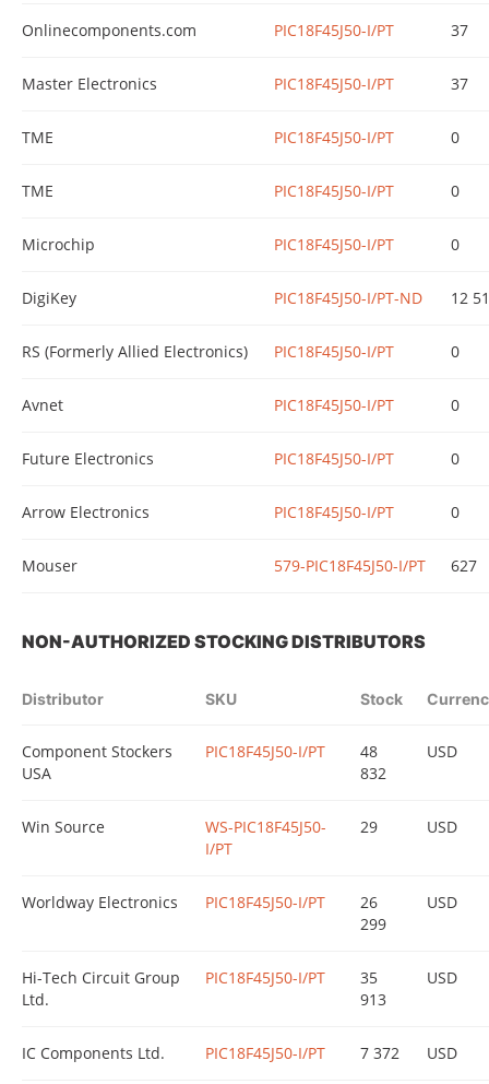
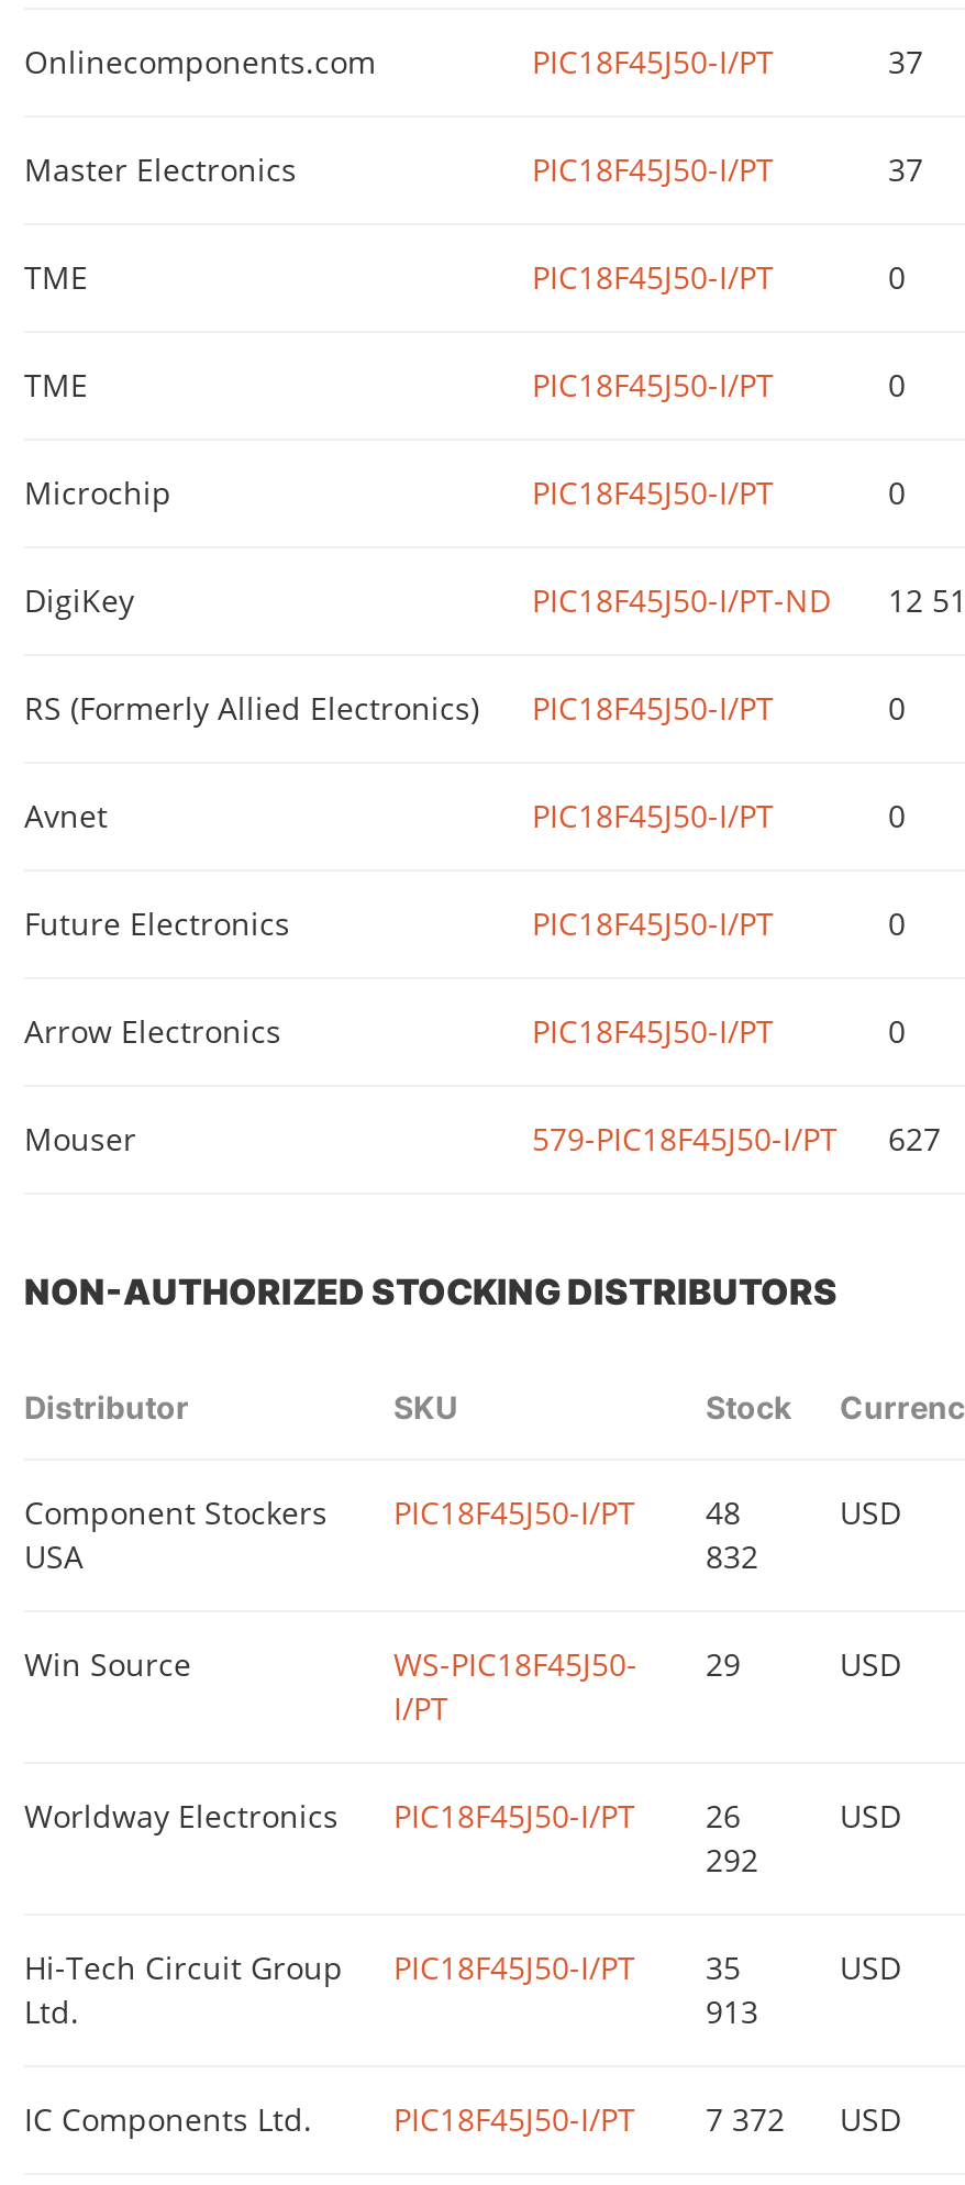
[360,913,386,934] 299 -> [706,1838,758,1880] 292

